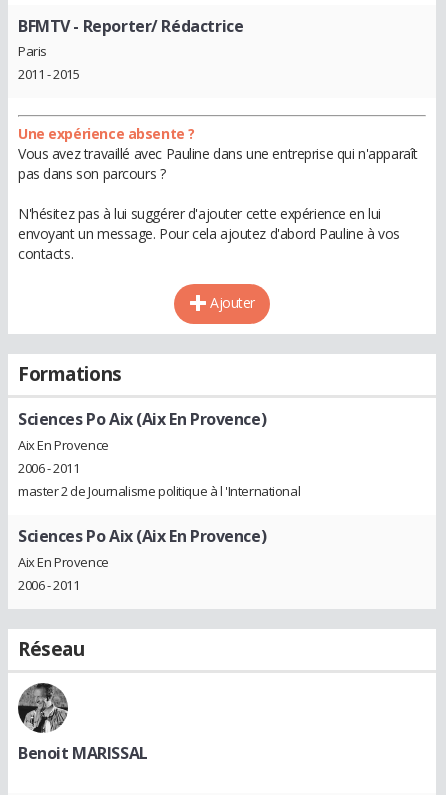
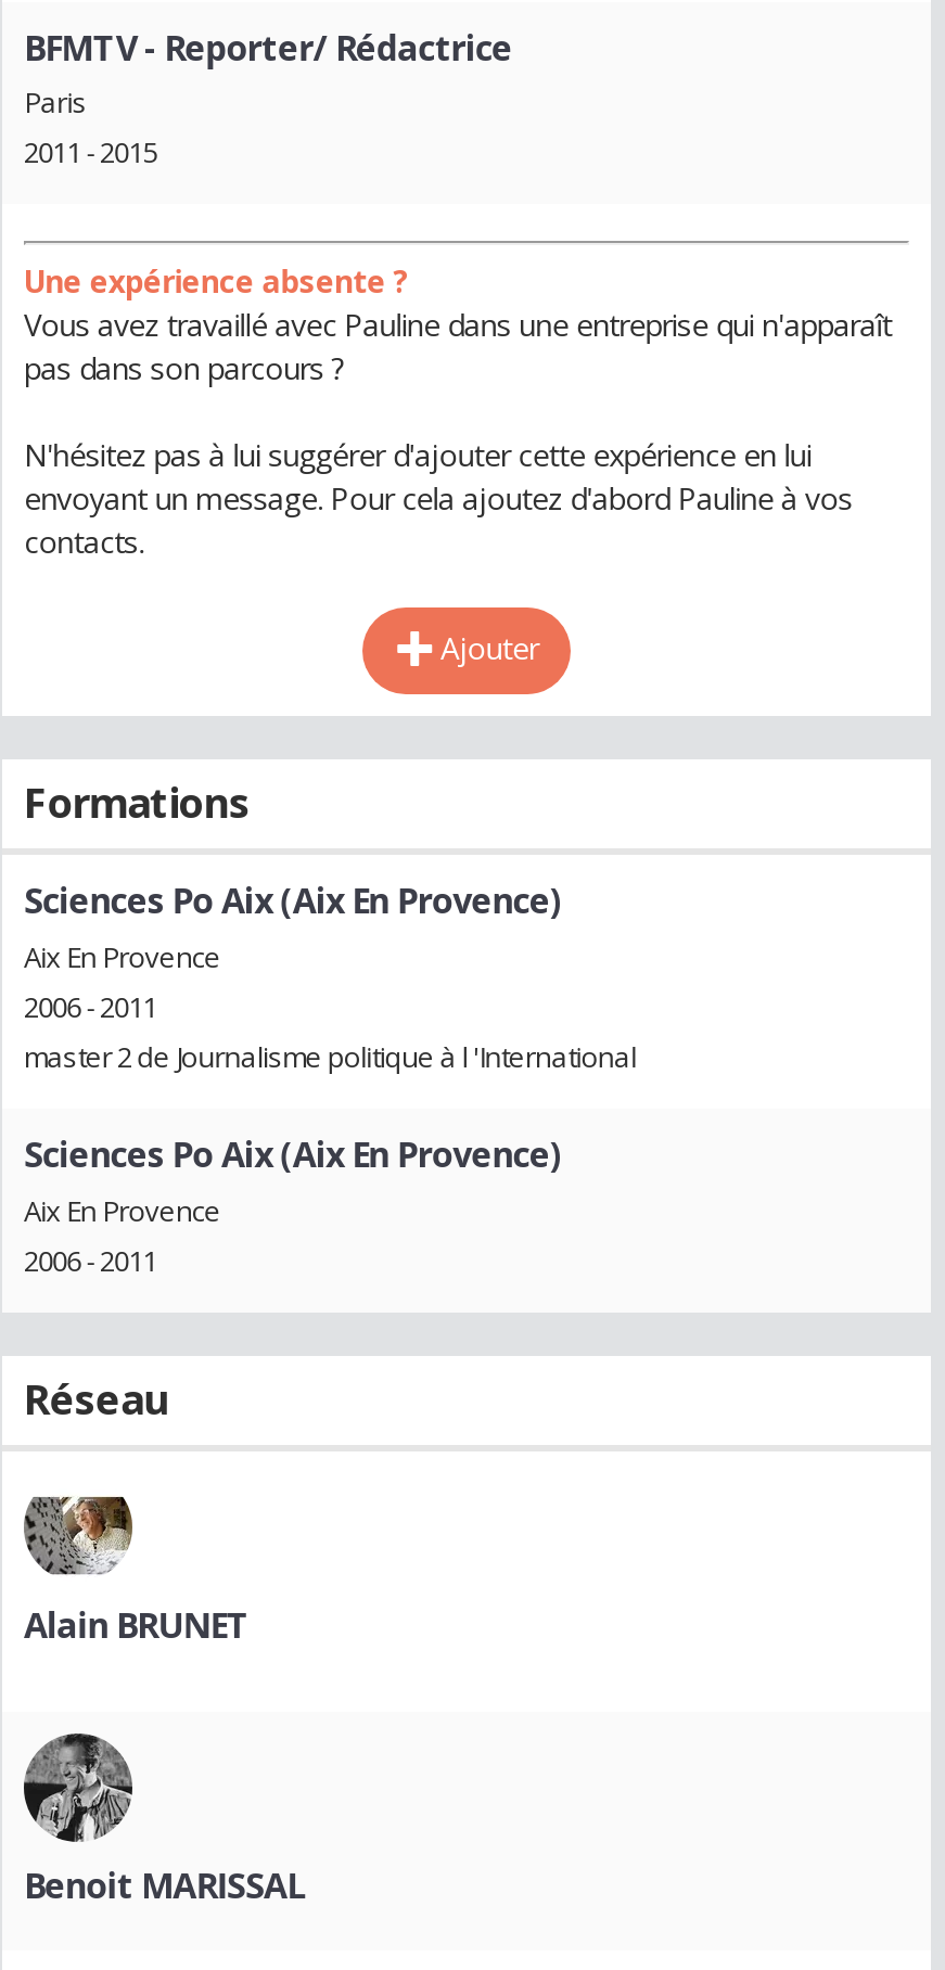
none -> [22,1495,250,1648] [image] | Alain BRUNET

